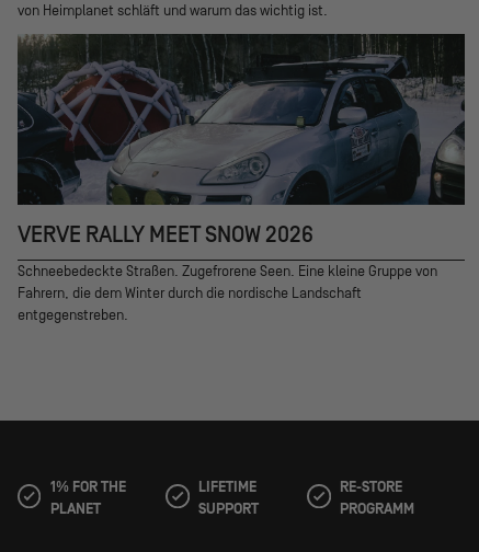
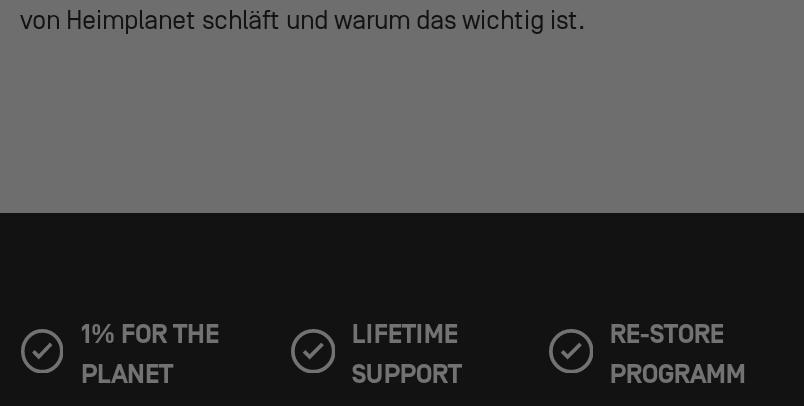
[16,33,466,324] [image] | VERVE RALLY MEET SNOW 2026 | Schneebedeckte Straßen. Zugefrorene Seen. Eine kleine Gruppe von | Fahrern, die dem Winter durch die nordische Landschaft | entgegenstreben. -> none

